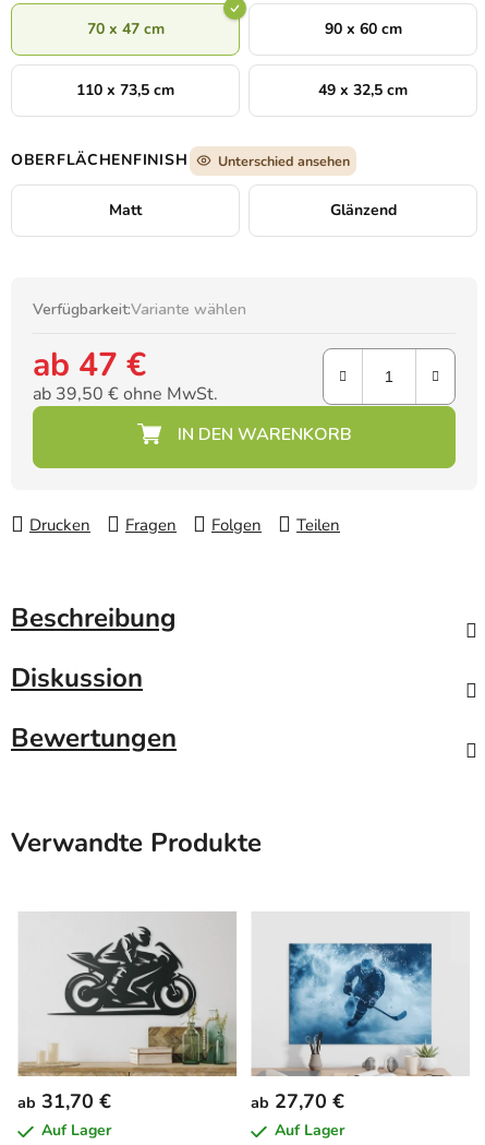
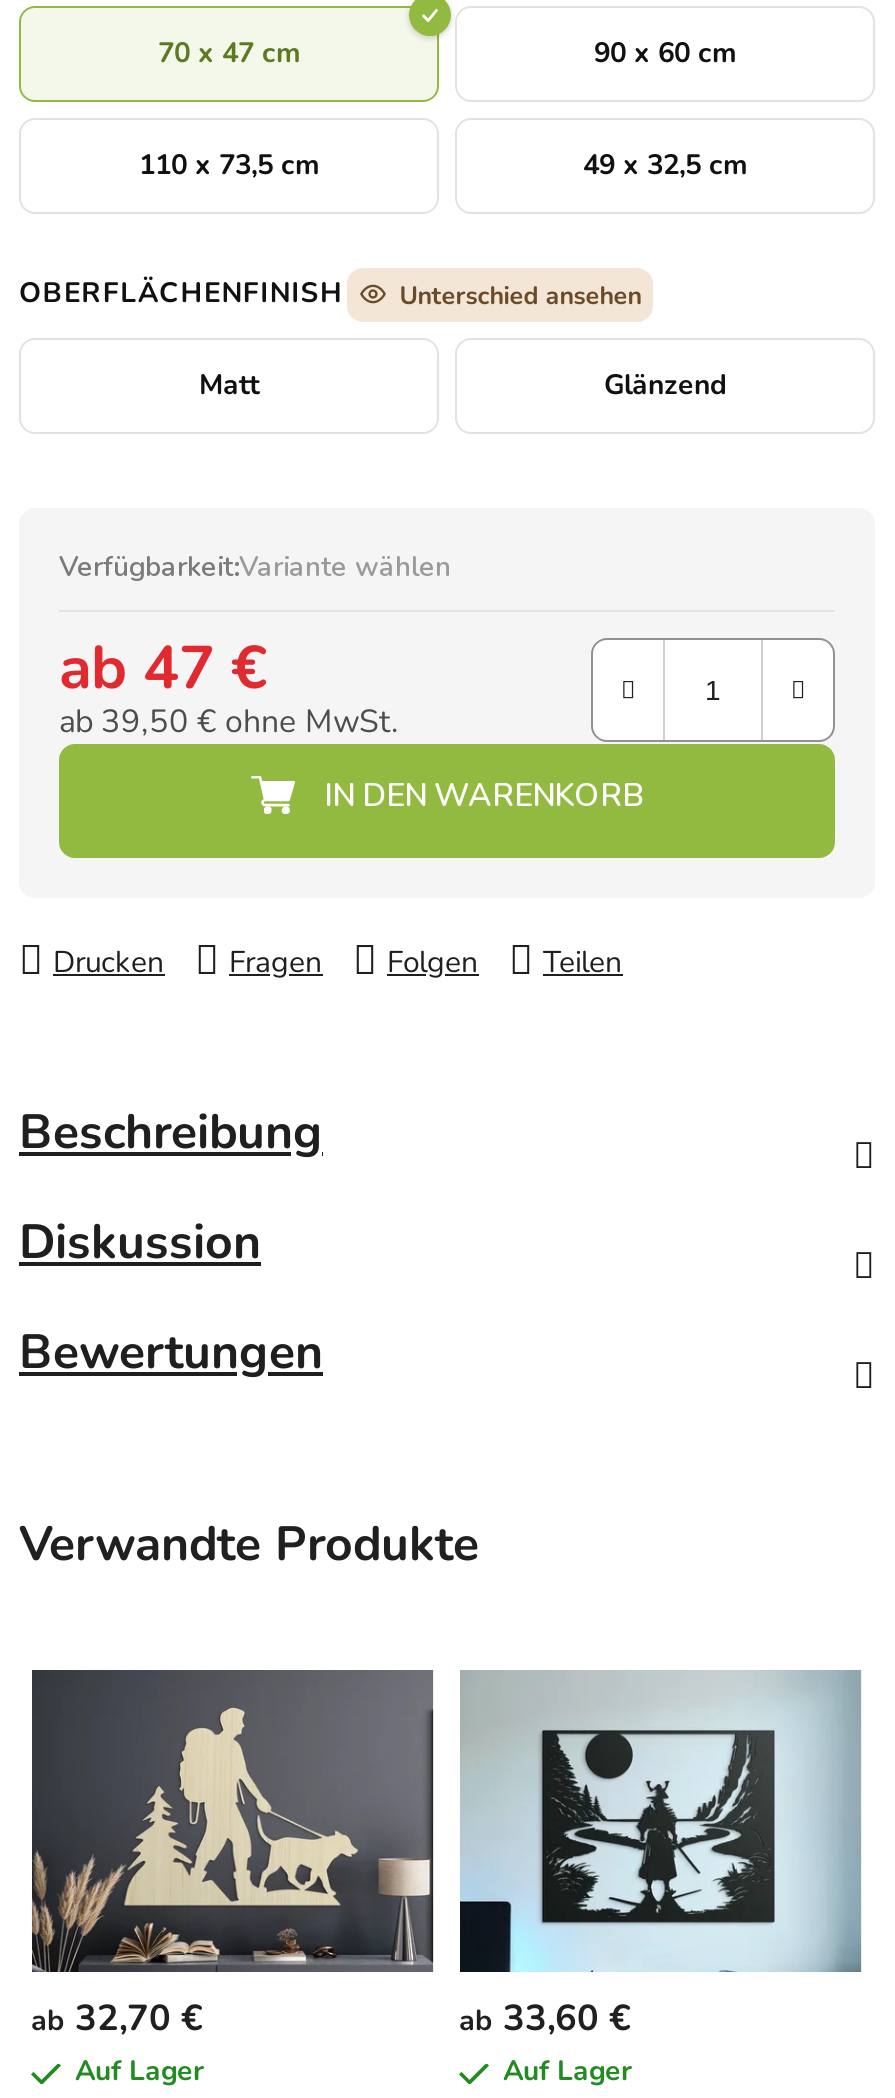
[17,911,238,1115] [image] | ab 31,70 € -> [31,1668,435,2043] [image] | ab 32,70 €
[251,913,470,1115] [image] | ab 27,70 € -> [457,1670,863,2043] [image] | ab 33,60 €

